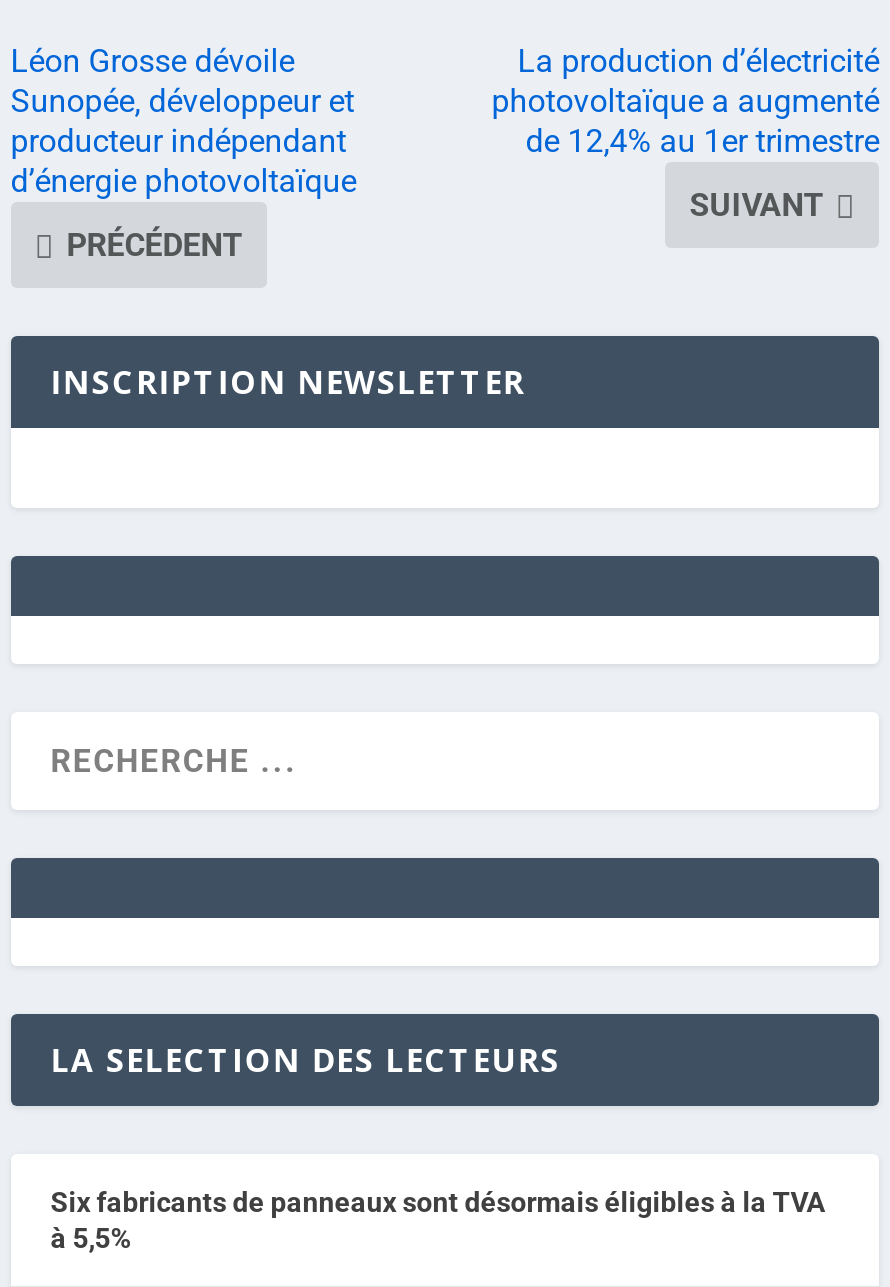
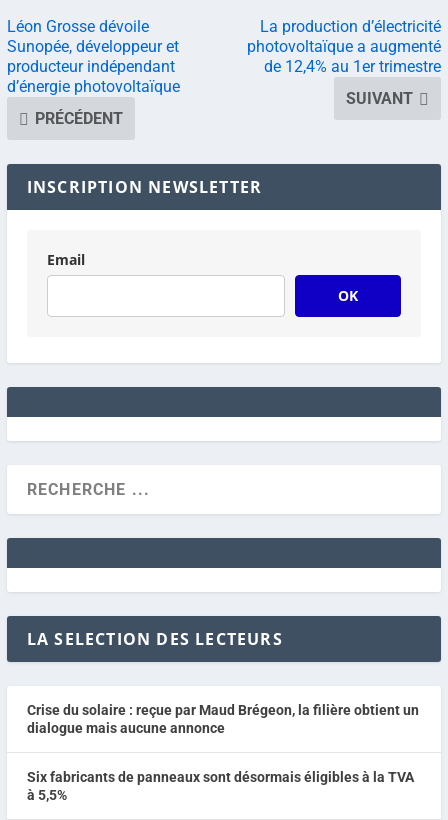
none -> [47,250,358,305] Email | OK
none -> [27,702,419,736] Crise du solaire : reçue par Maud Brégeon, la filière obtient un | dialogue mais aucune annonce

